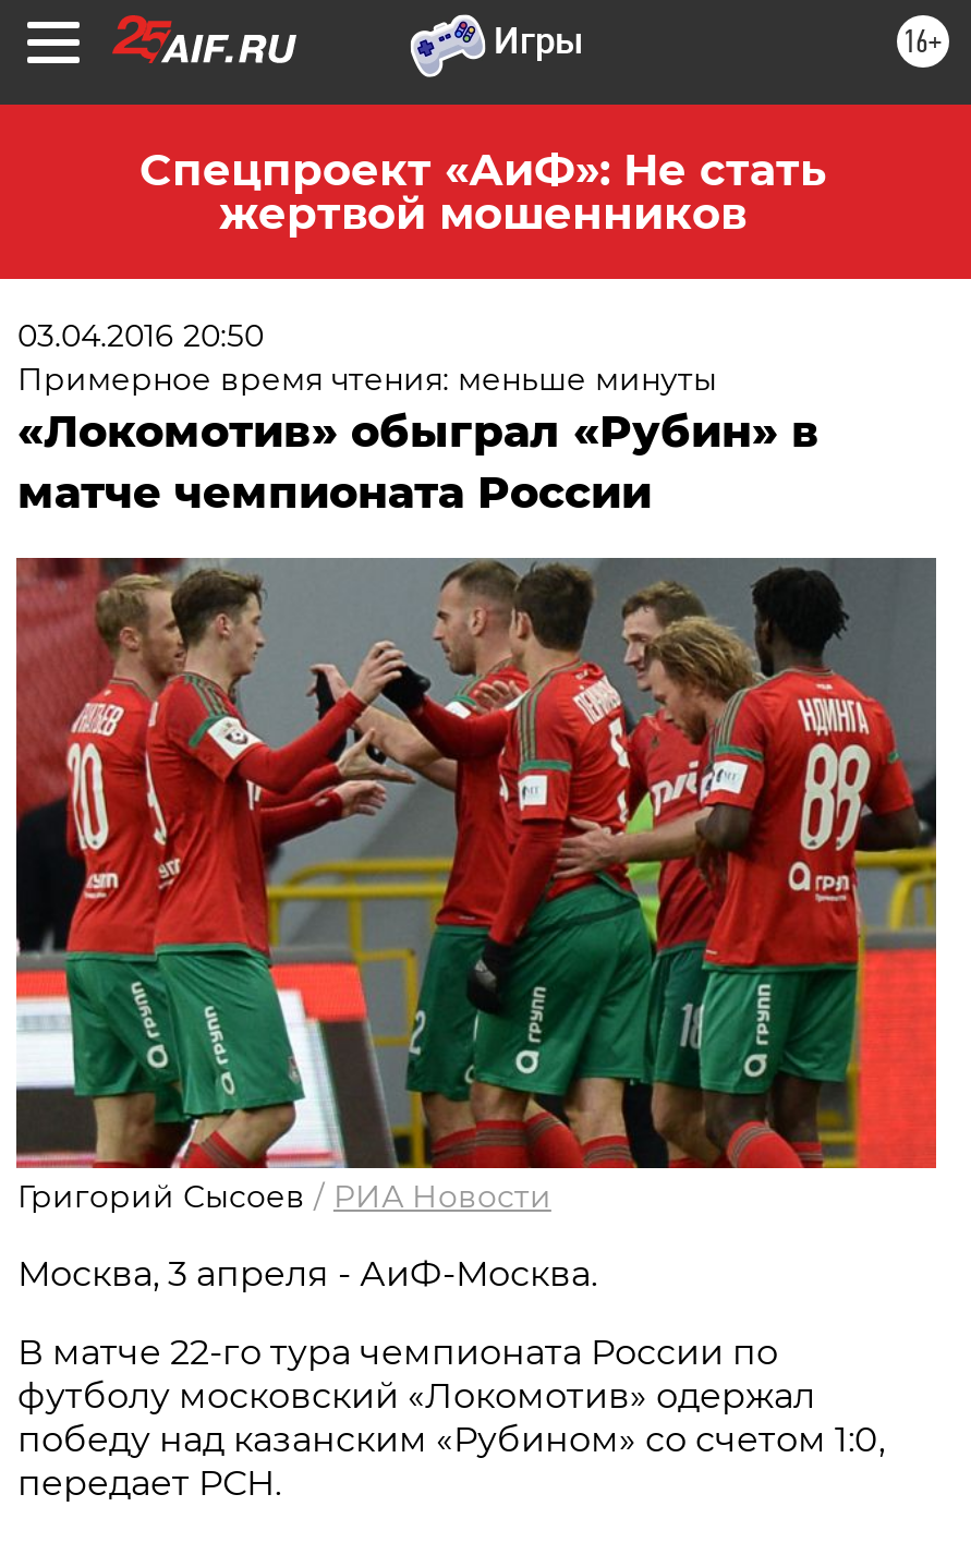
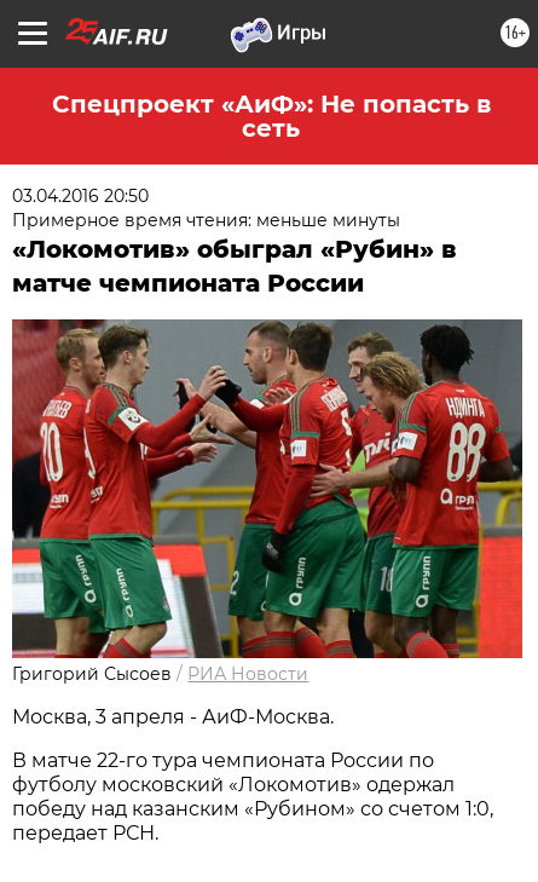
[139,144,826,240] Спецпроект «АиФ»: Не стать | жертвой мошенников -> [51,90,490,143] Спецпроект «АиФ»: Не попасть в | сеть

